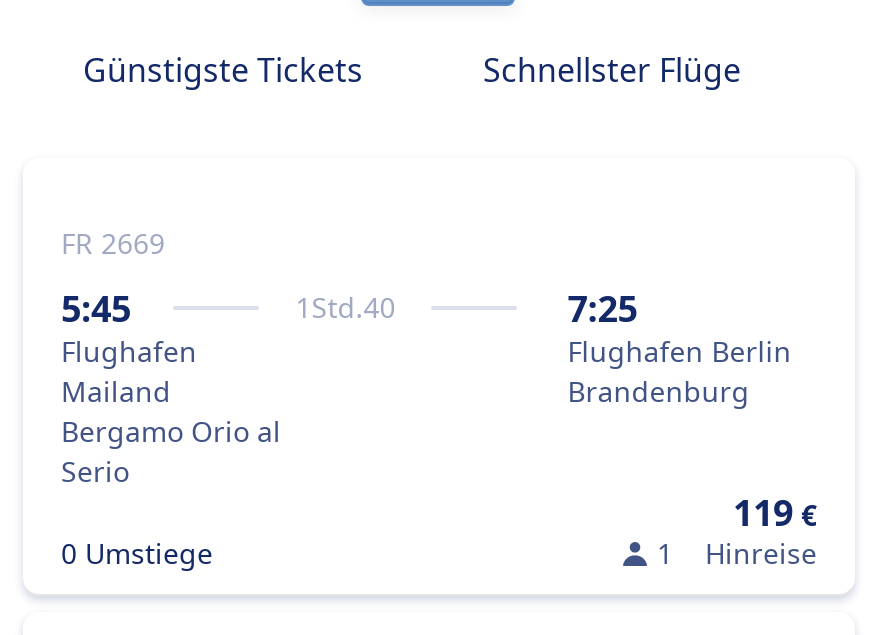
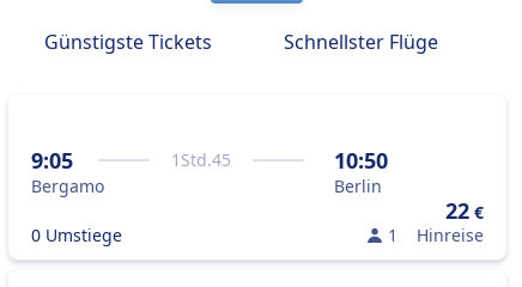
[61,224,395,490] FR 2669 | 5:45 | 1 Std.40 | Flughafen | Mailand | Bergamo Orio al | Serio -> [31,146,231,197] 9:05 | 1 Std.45 | Bergamo
[568,284,817,536] 7:25 | Flughafen Berlin | Brandenburg | 119 € -> [334,146,484,225] 10:50 | Berlin | 22 €

